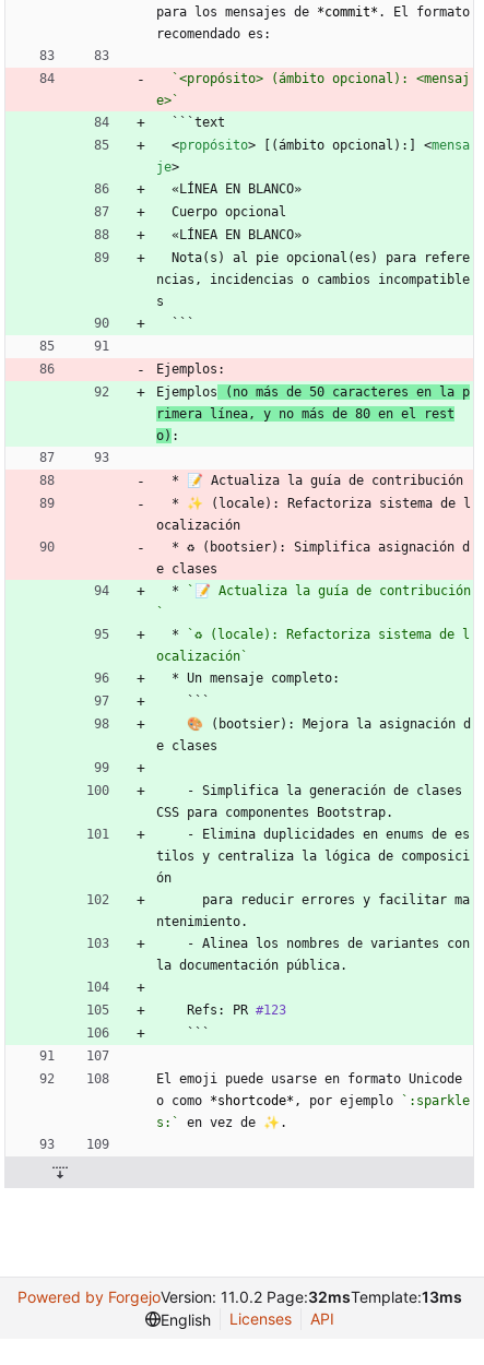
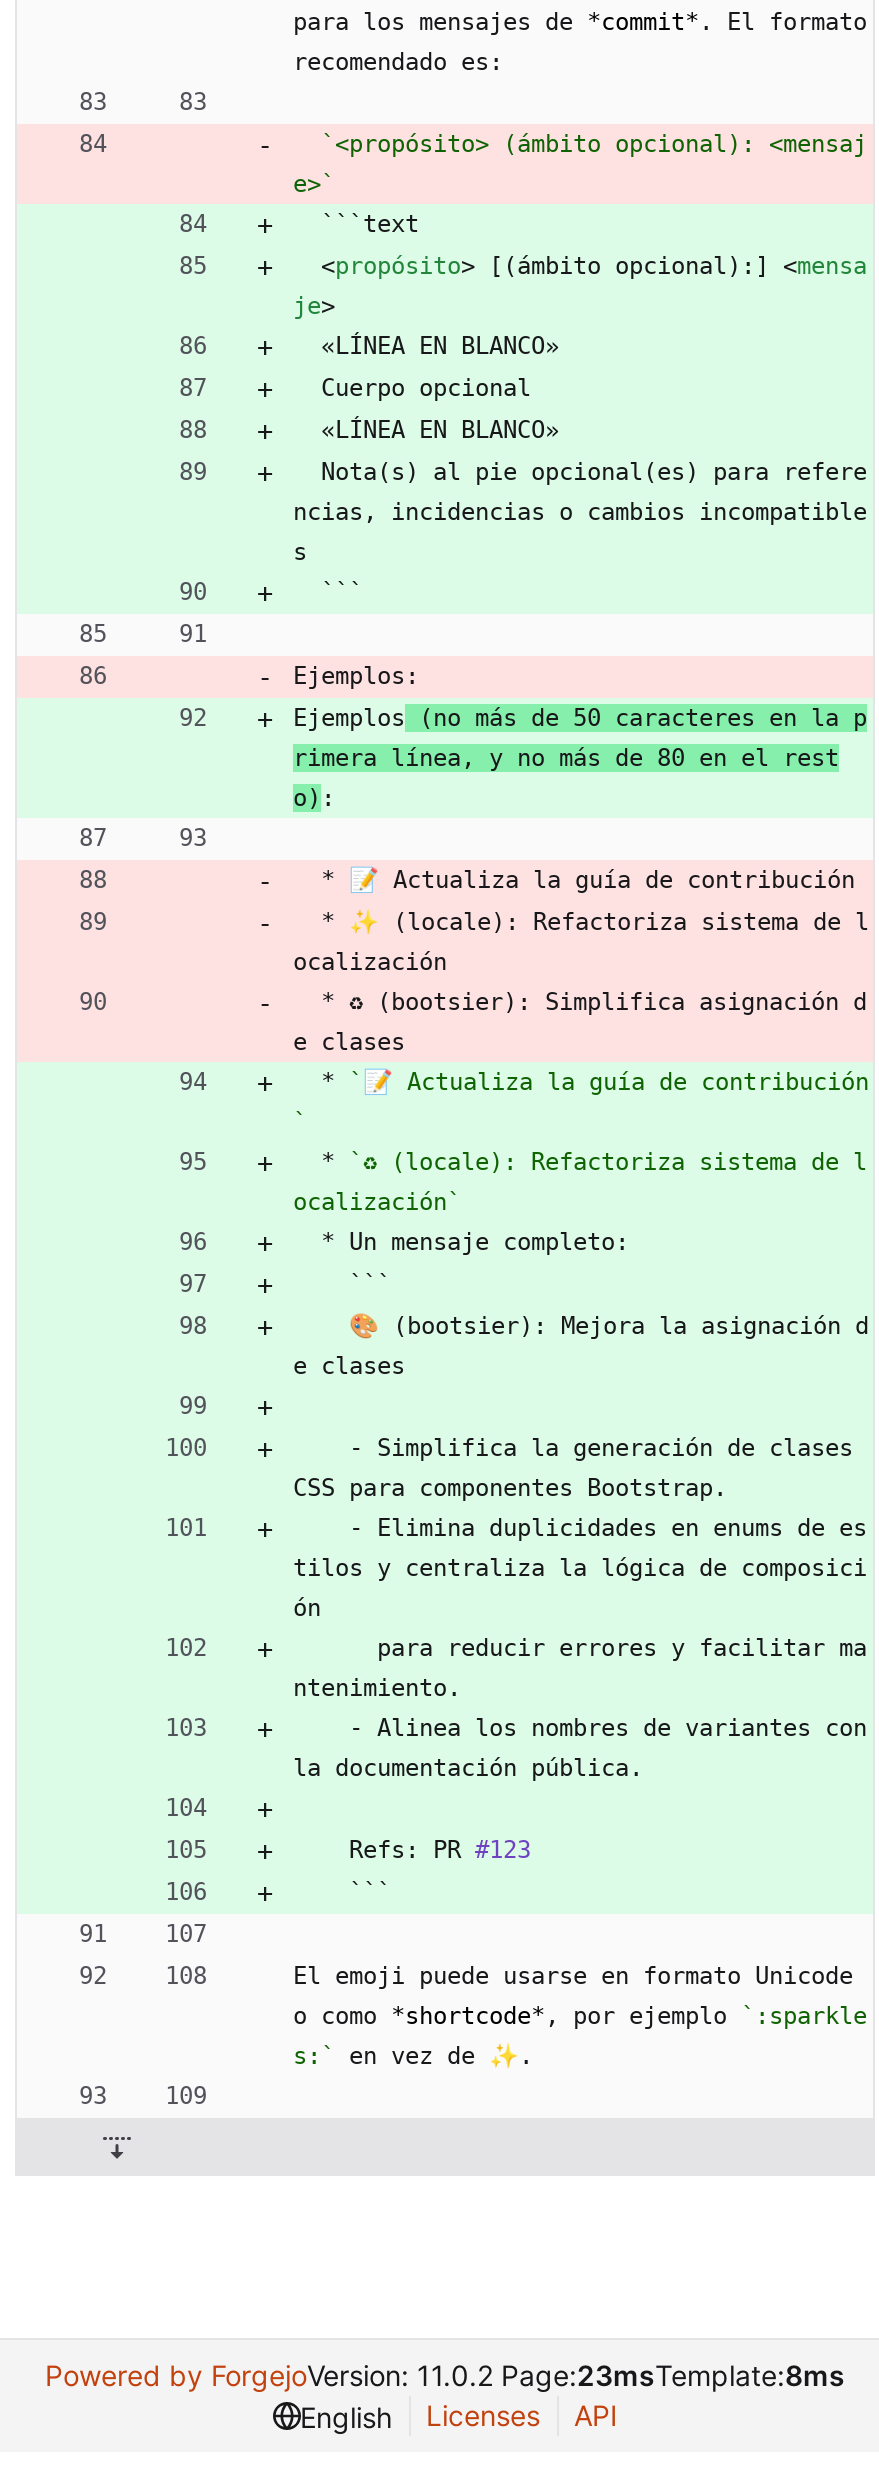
[17,1288,462,1306] Powered by ForgejoVersion: 11.0.2 Page:32msTemplate:13ms -> [45,2359,845,2393] Powered by ForgejoVersion: 11.0.2 Page:23msTemplate:8ms

